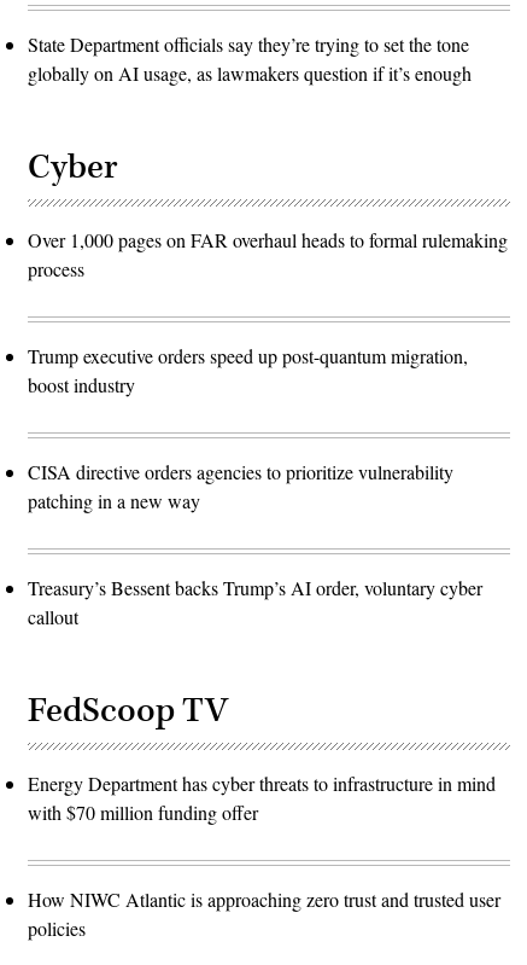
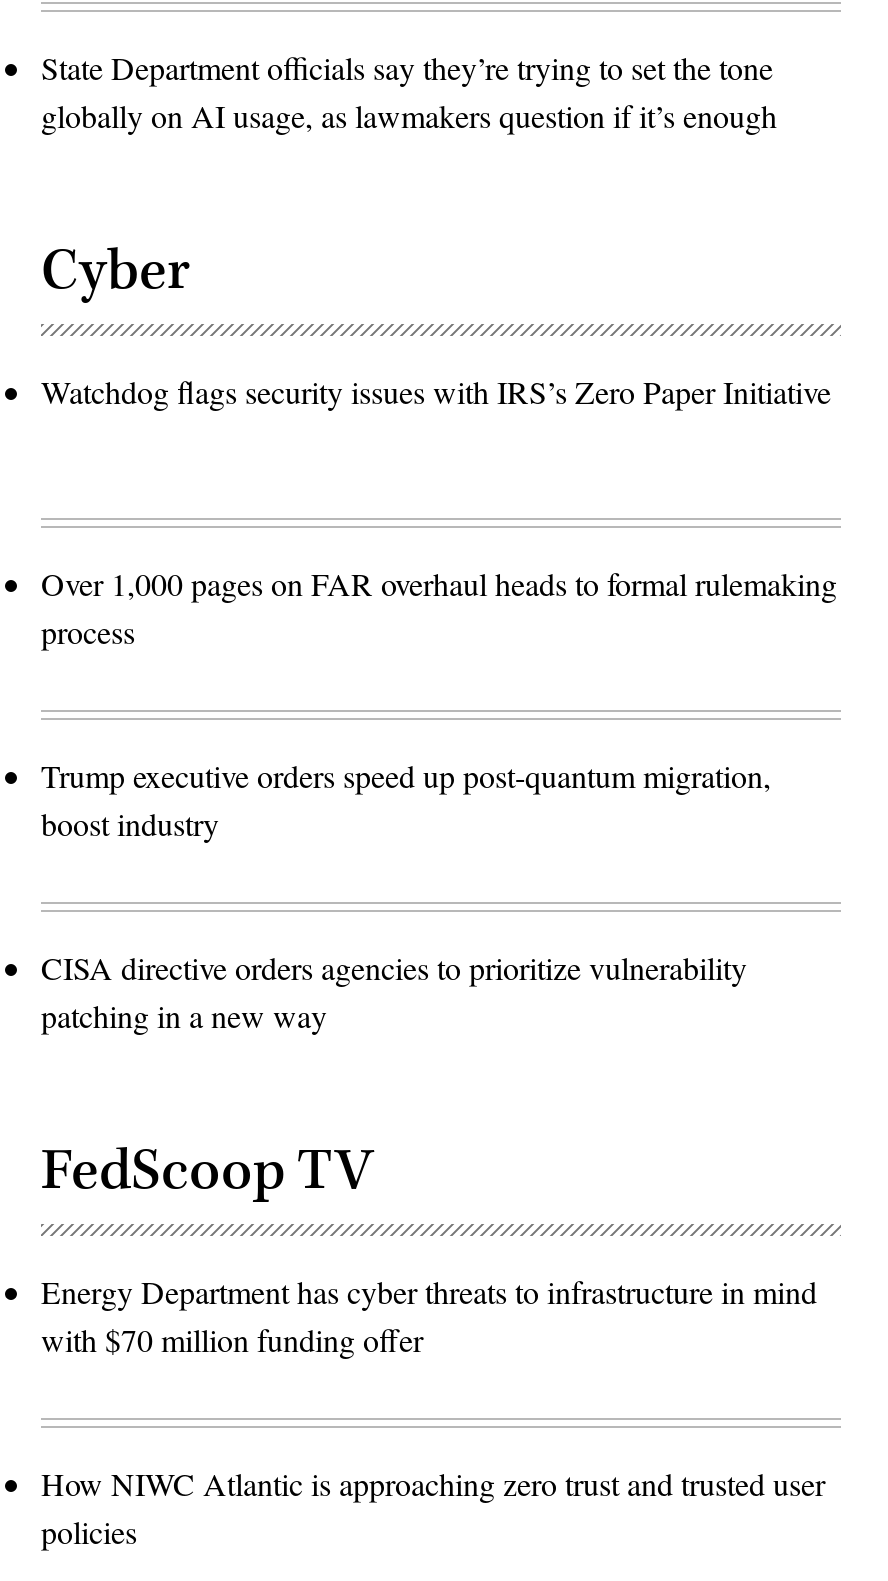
none -> [41,371,831,413] Watchdog flags security issues with IRS’s Zero Paper Initiative
moved [28,228,508,514] -> [41,563,837,1037]: Over 1,000 pages on FAR overhaul heads to formal rulemaking | process | Trump executive orders speed up post-quantum migration, | boost industry | CISA directive orders agencies to prioritize vulnerability | patching in a new way
[28,575,482,630] Treasury’s Bessent backs Trump’s AI order, voluntary cyber | callout -> none

